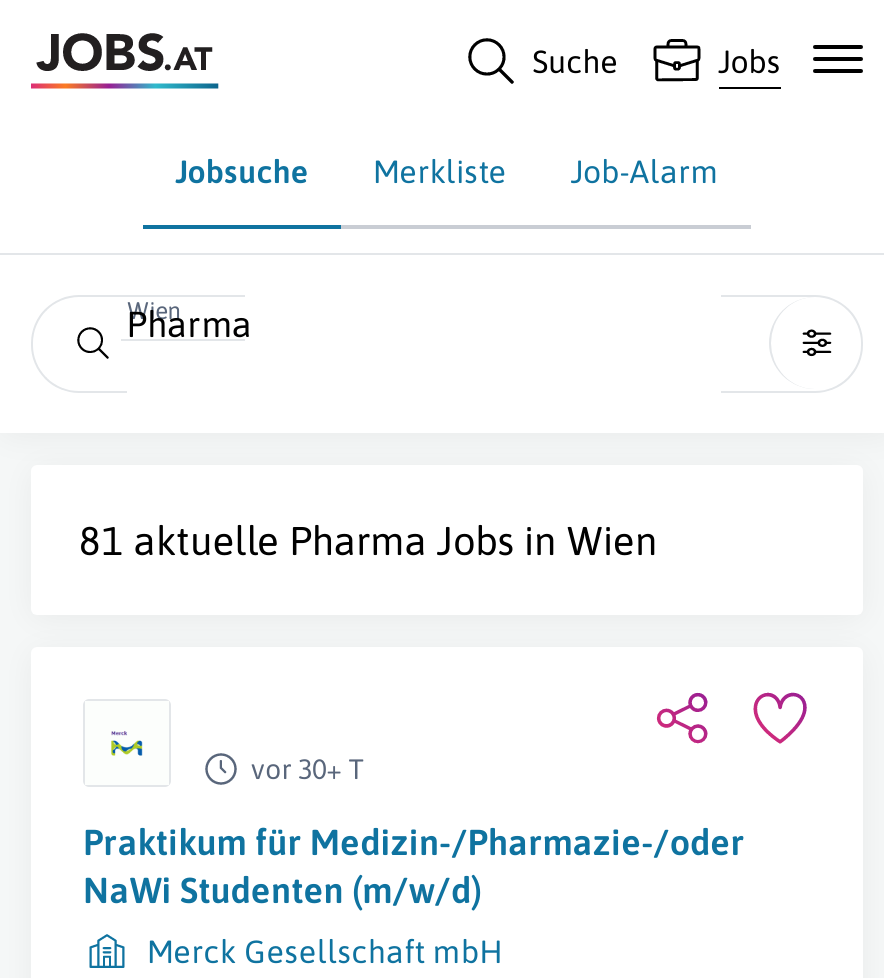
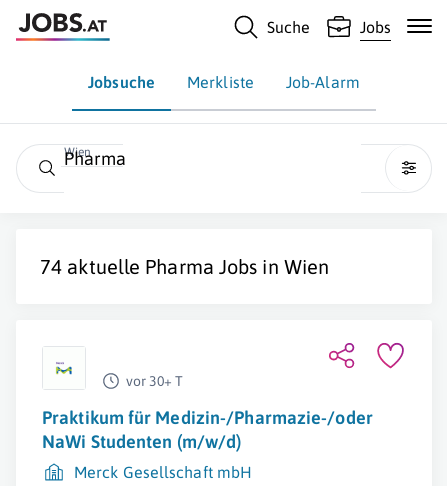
[79,517,657,563] 81 aktuelle Pharma Jobs in Wien -> [40,255,329,278] 74 aktuelle Pharma Jobs in Wien

